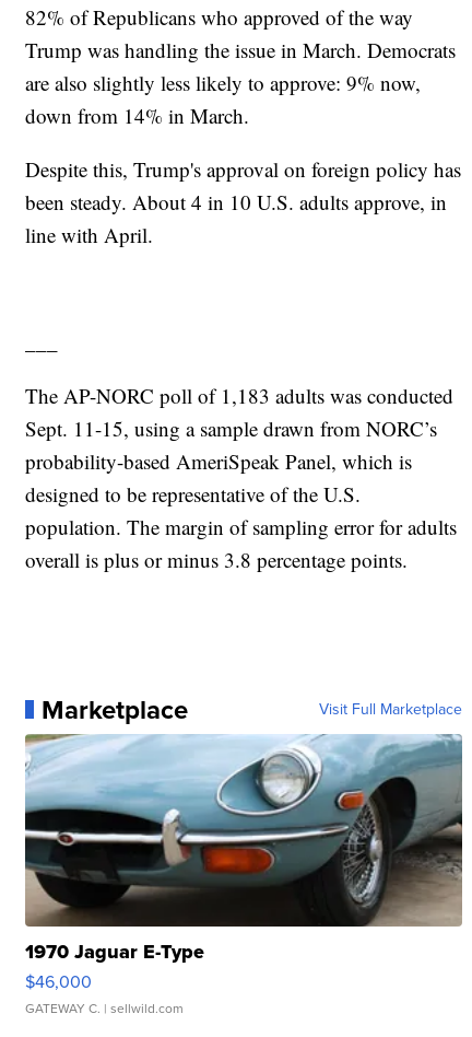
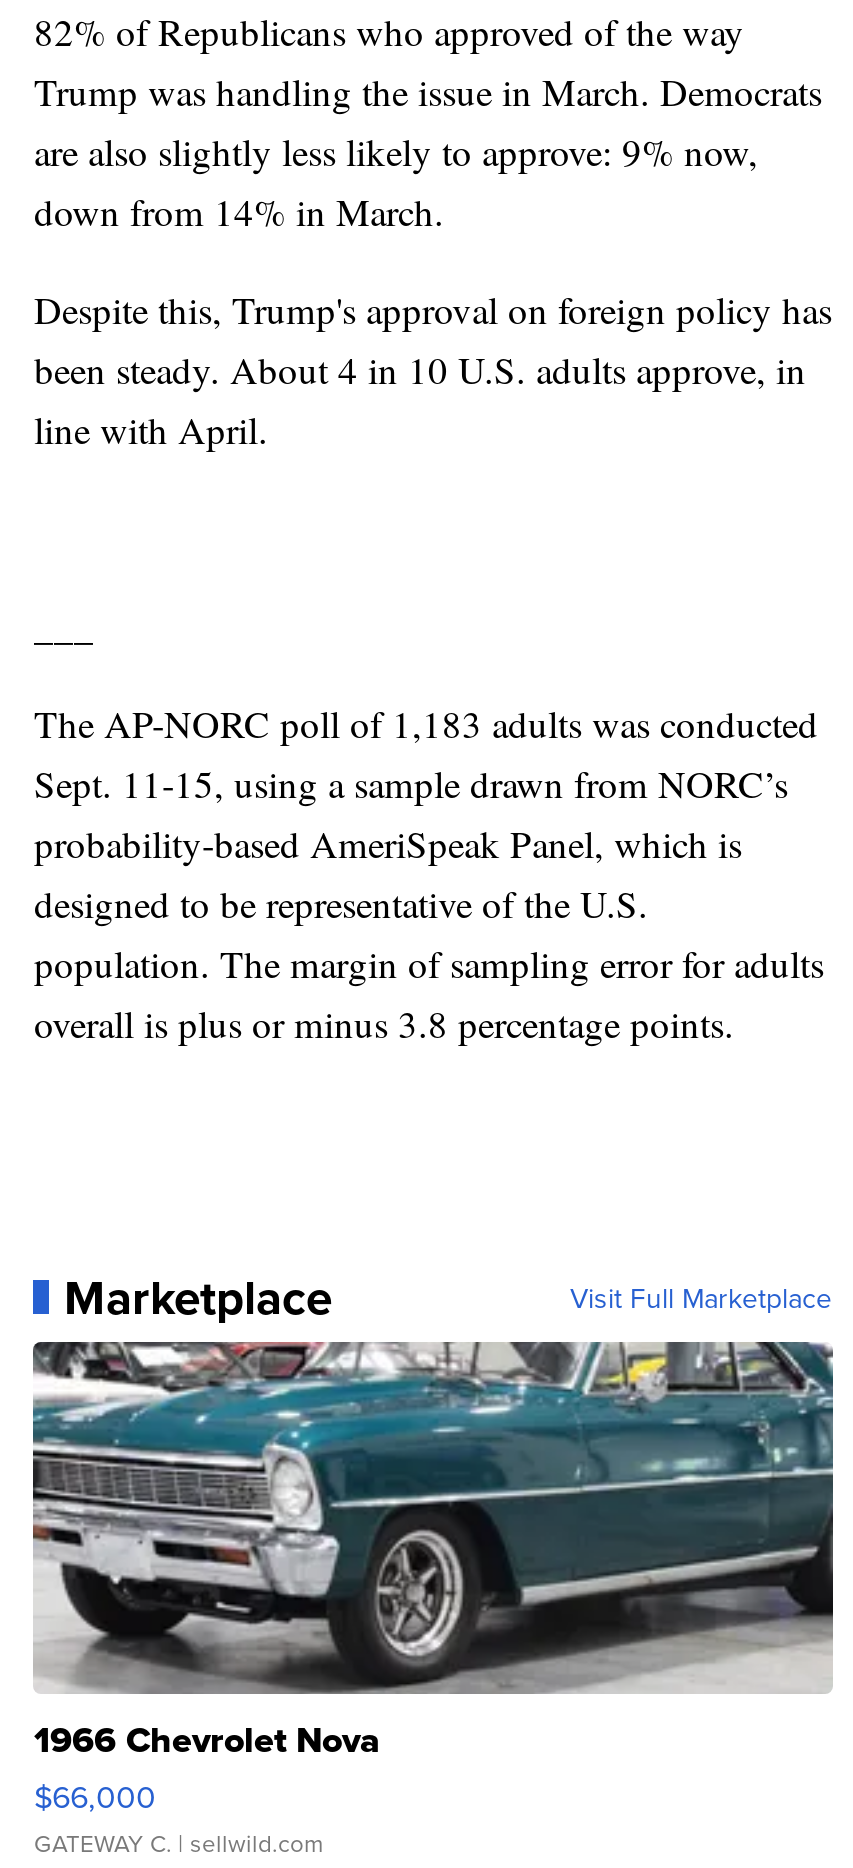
[24,734,462,994] [image] | 1970 Jaguar E-Type | $46,000 -> [33,1340,833,1817] [image] | 1966 Chevrolet Nova | $66,000

